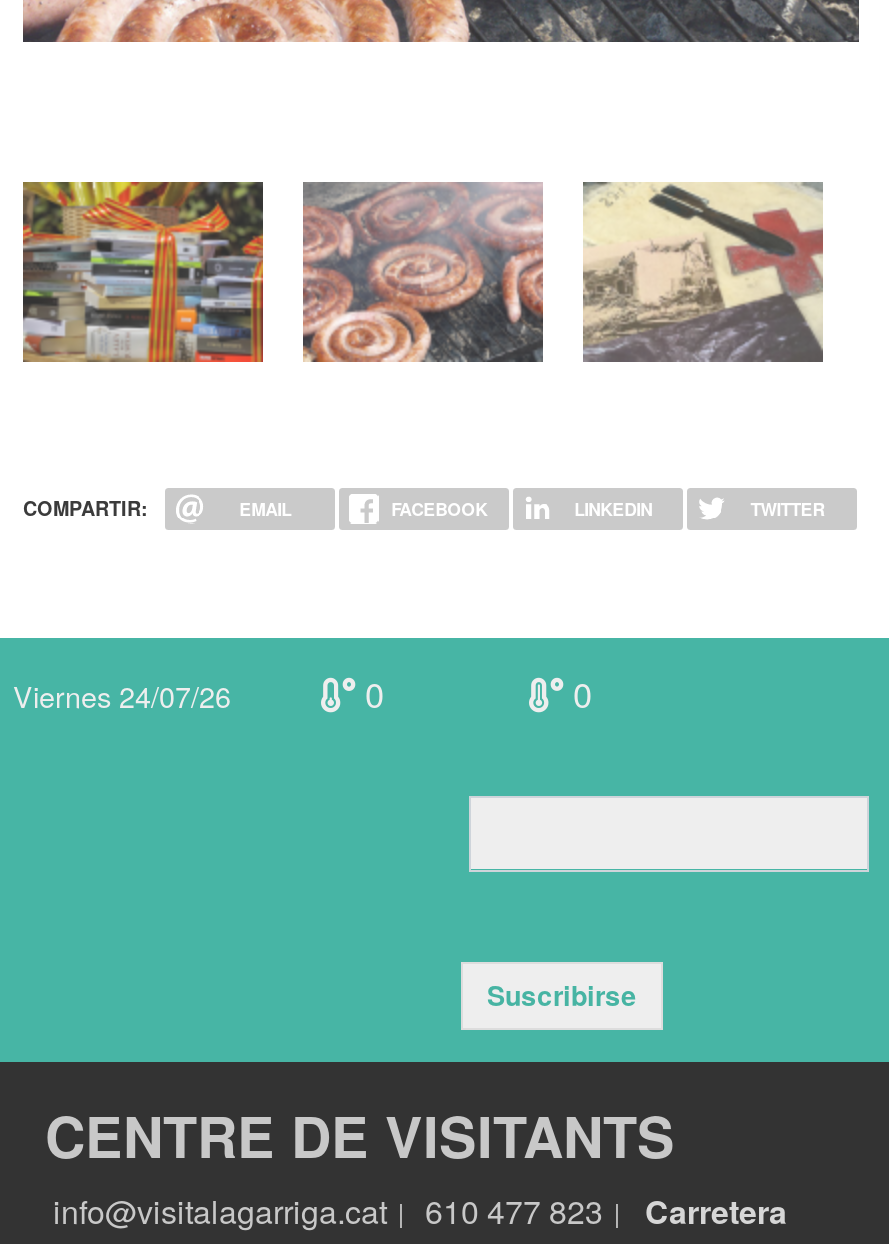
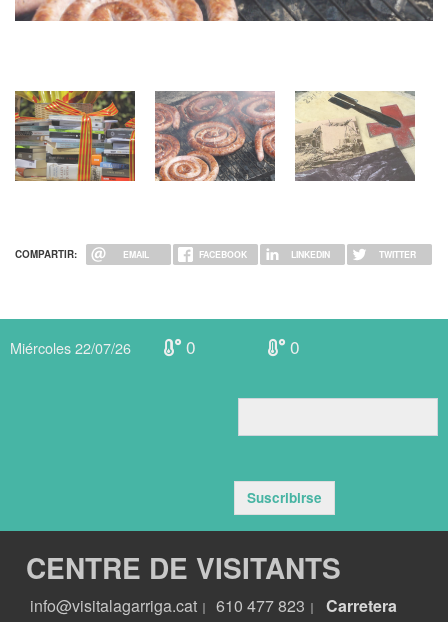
[13,673,231,715] Viernes 24/07/26 -> [10,337,131,358] Miércoles 22/07/26

